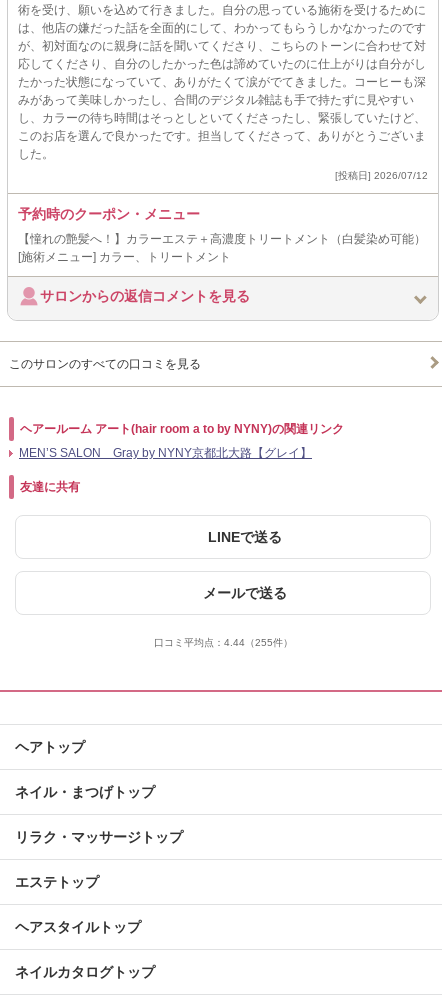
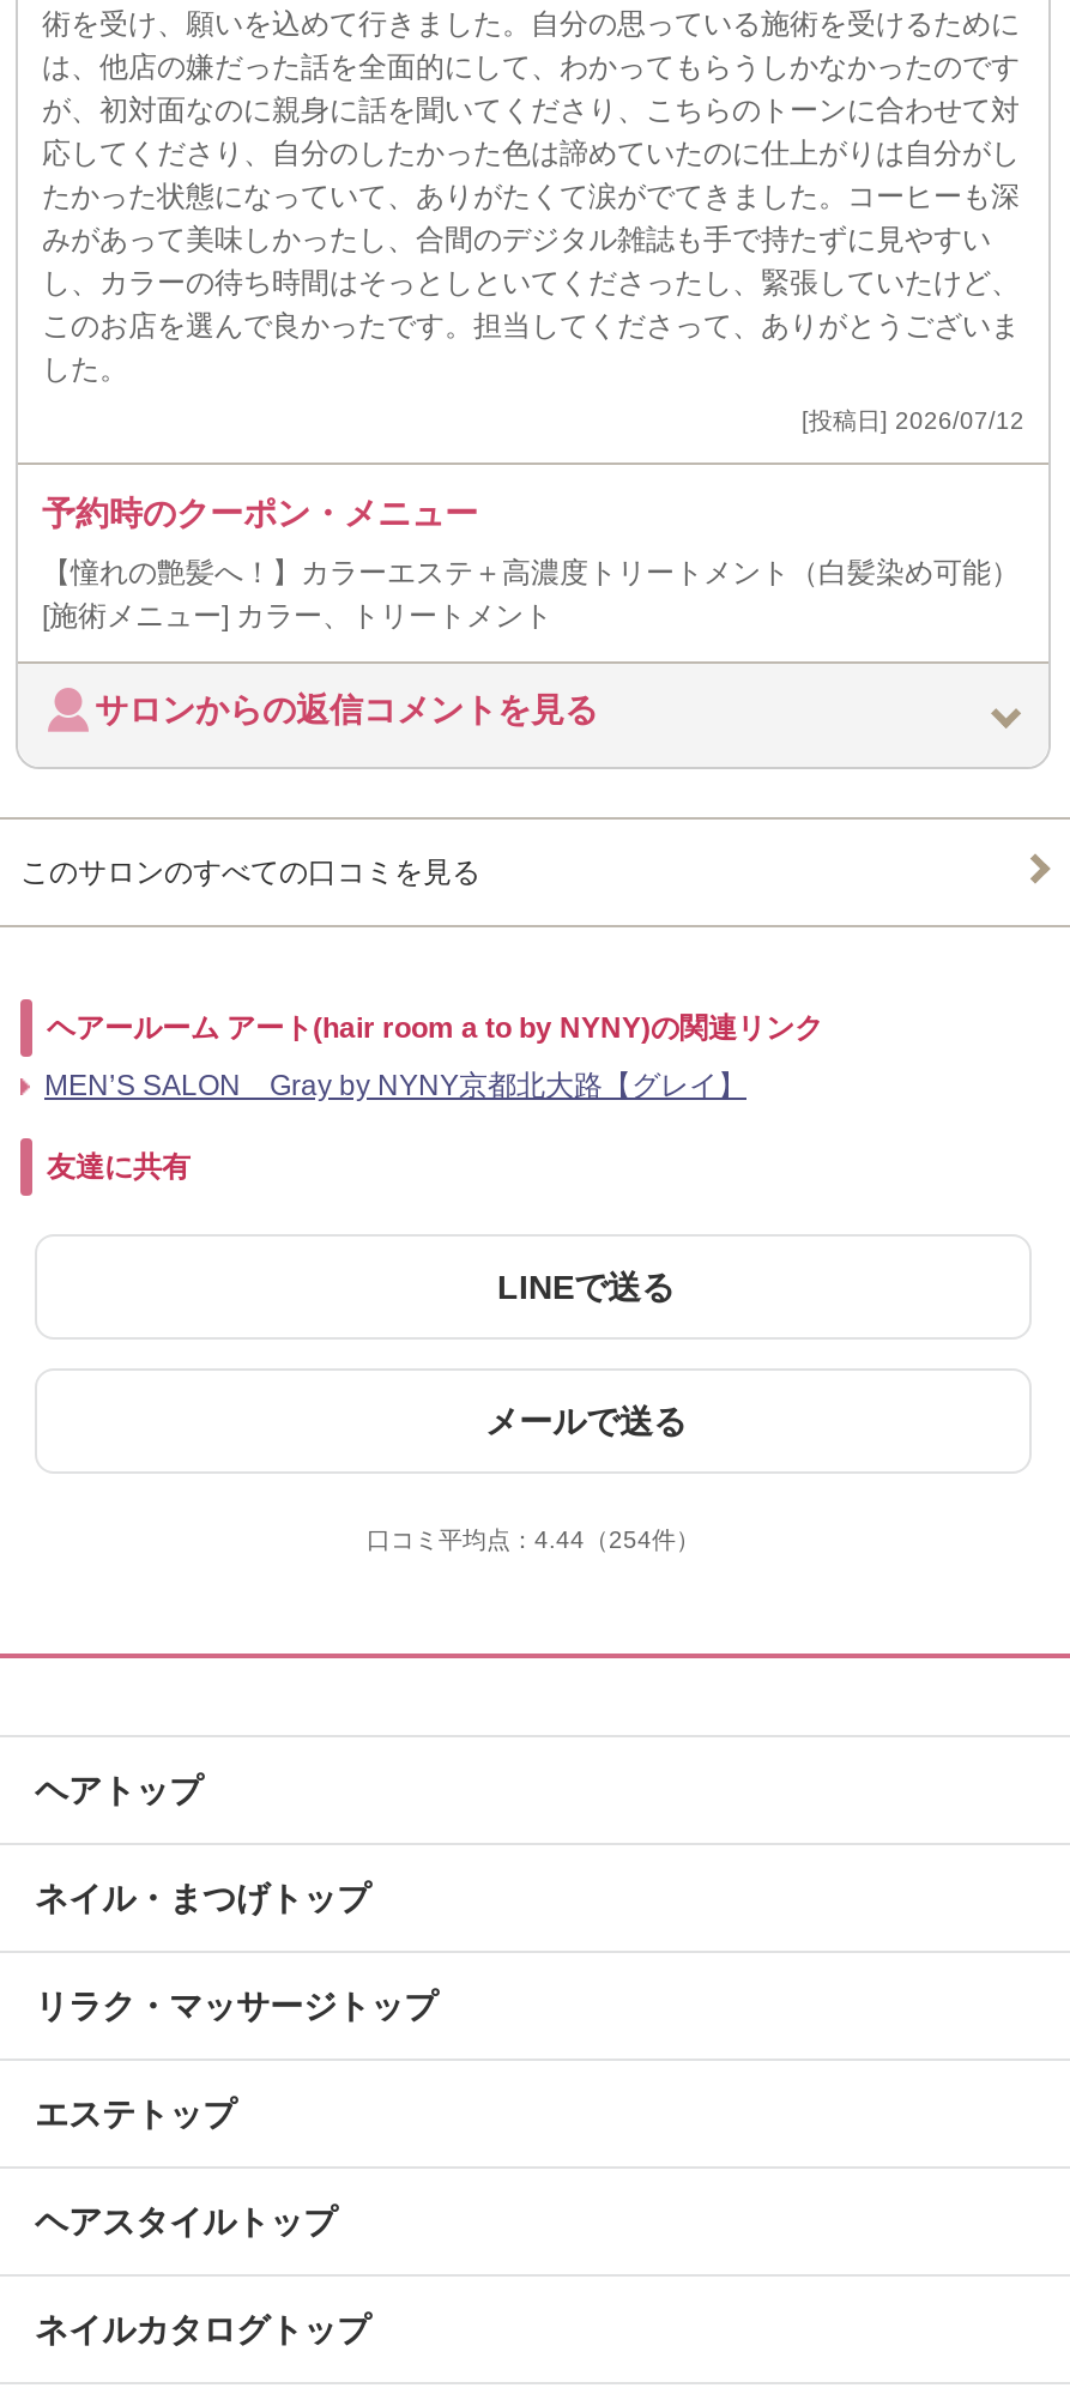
[153,637,292,648] 口コミ平均点：4.44（255件） -> [367,1527,700,1553] 口コミ平均点：4.44（254件）

